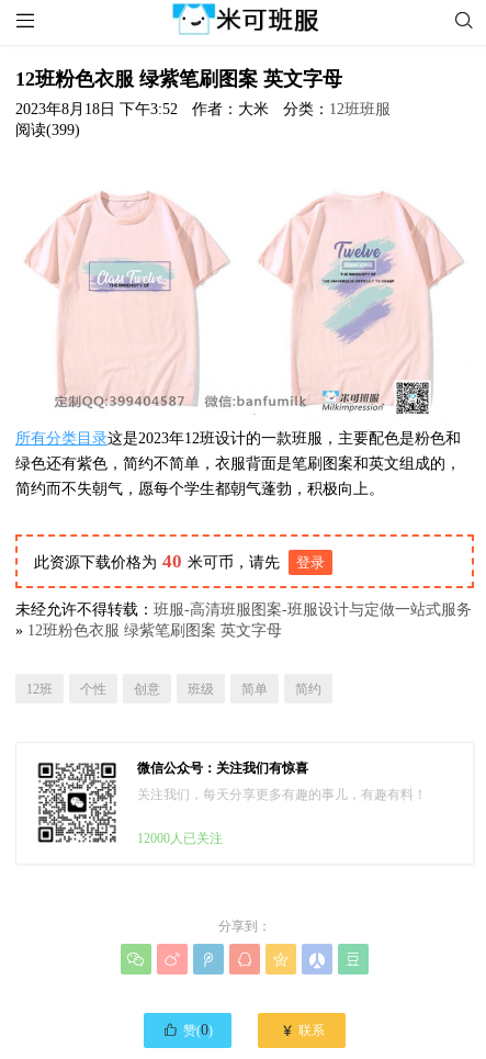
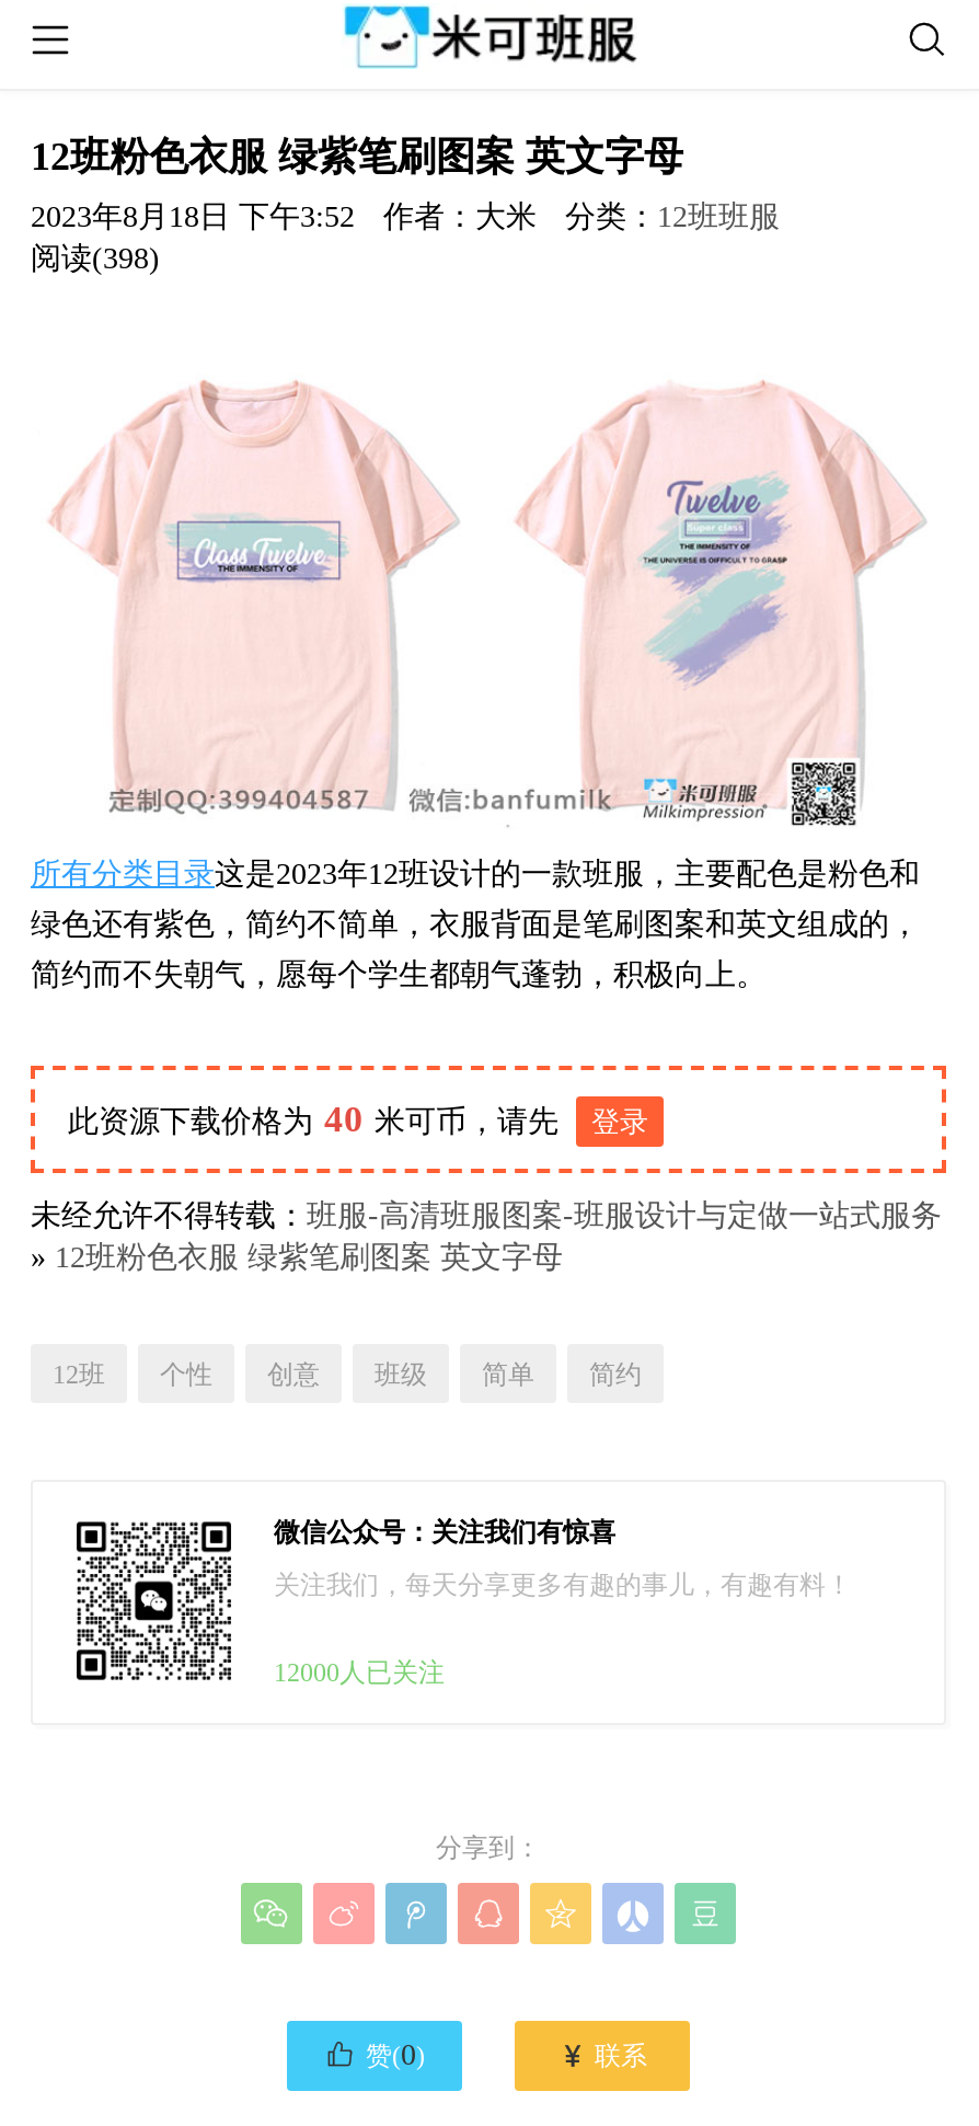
[15,122,80,138] 阅读(399) -> [31,242,160,275] 阅读(398)

